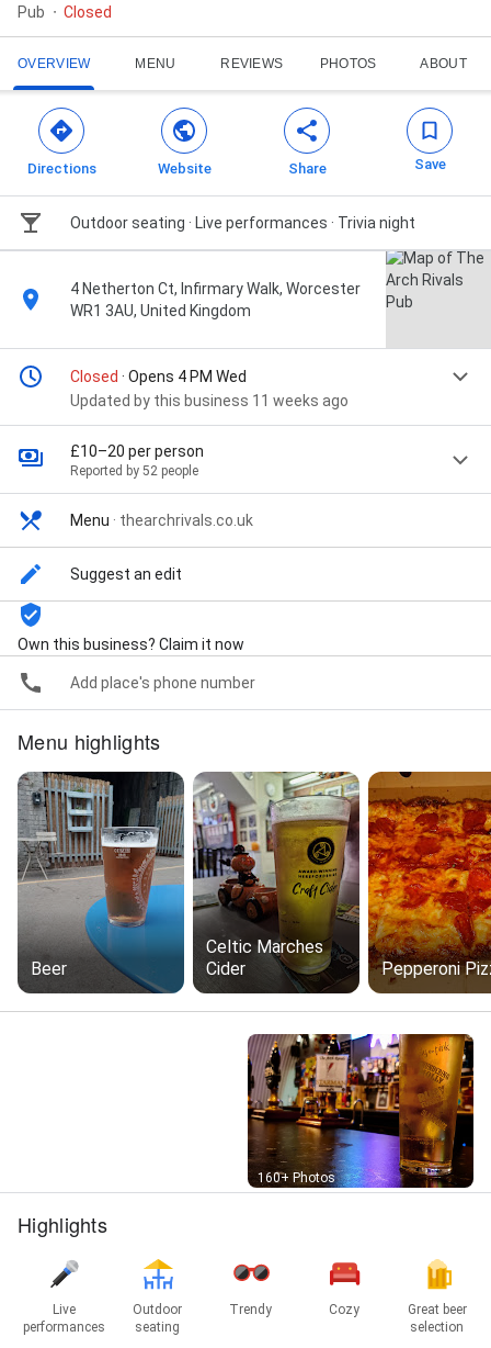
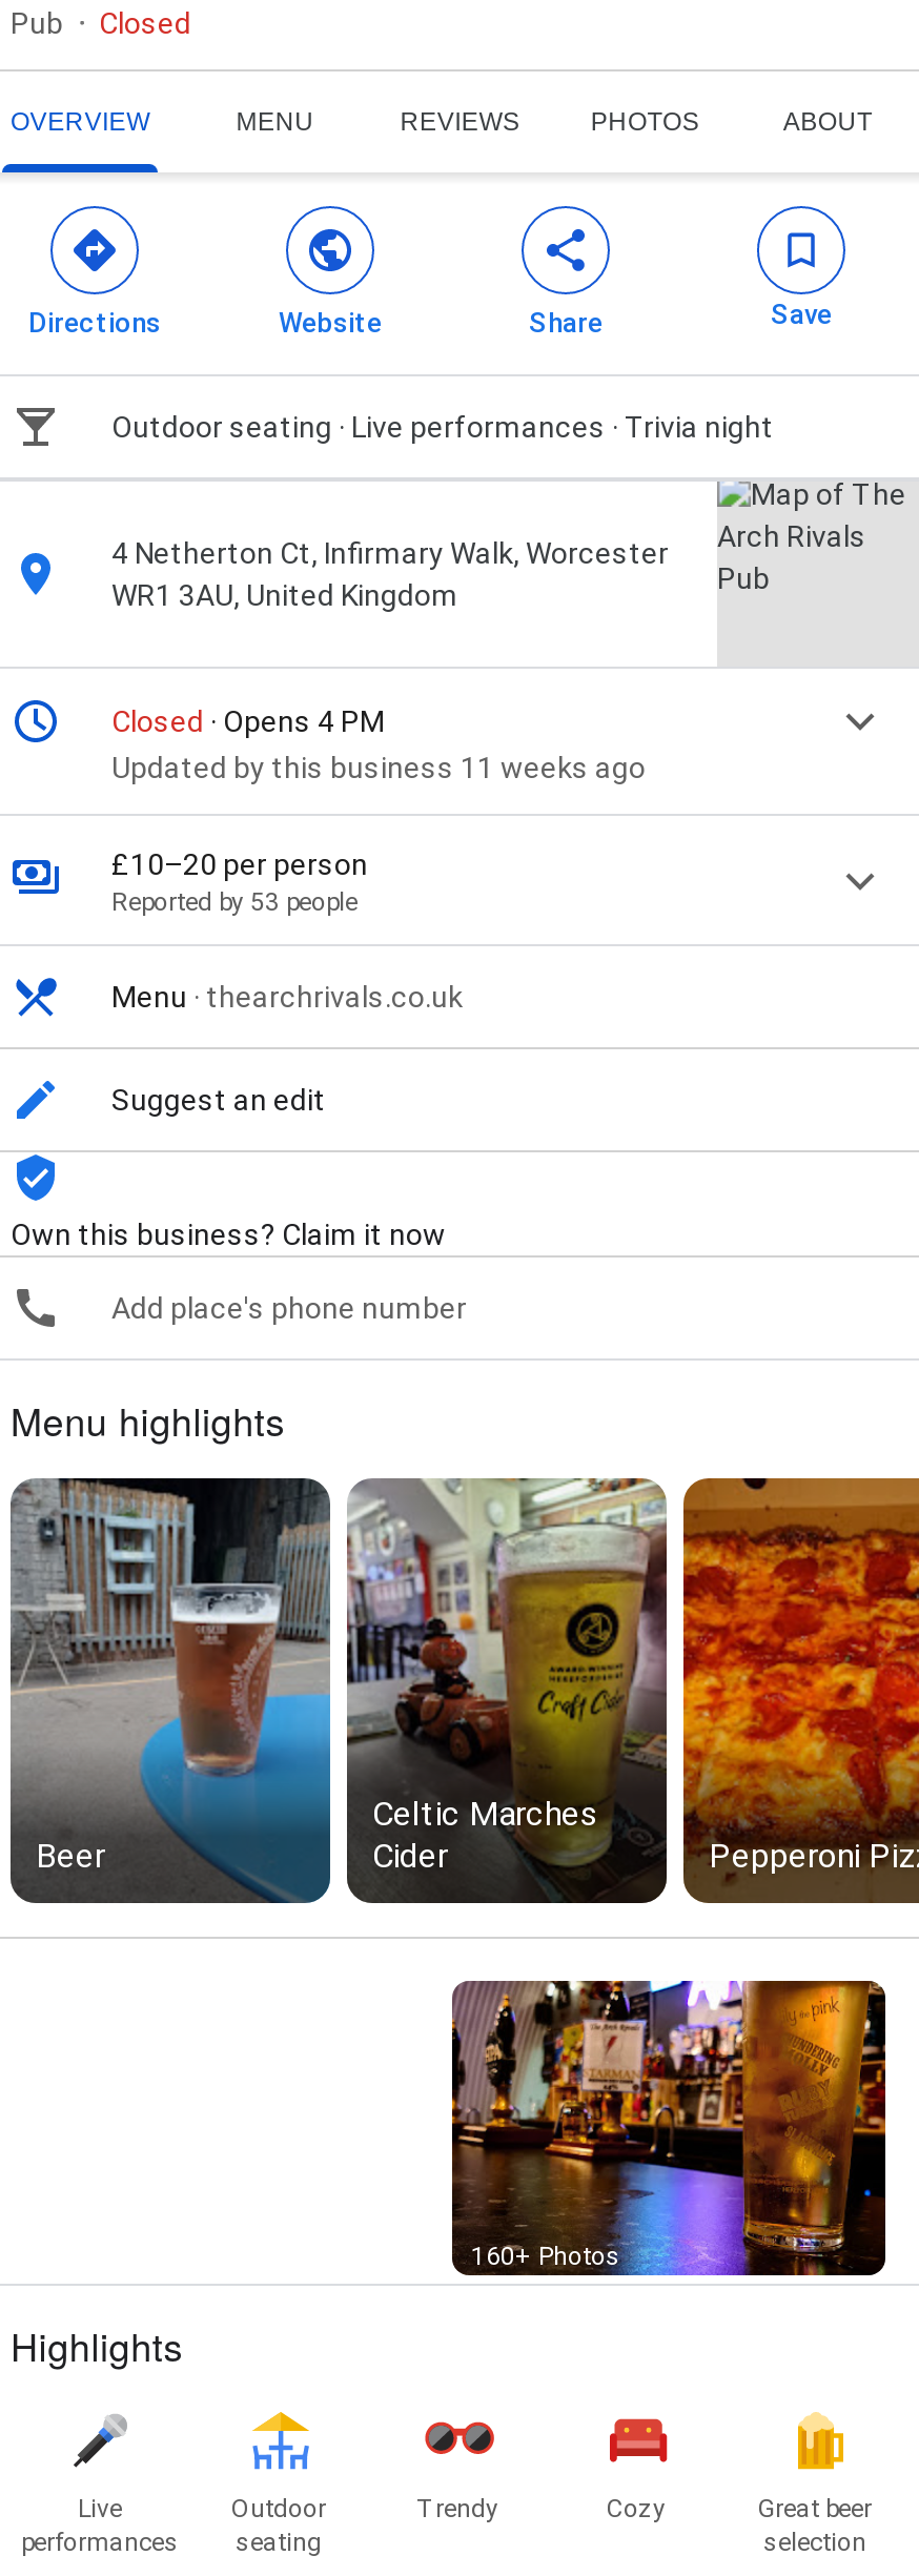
[70,368,247,386] Closed · Opens 4 PM Wed -> [111,705,385,739] Closed · Opens 4 PM
[70,463,198,479] Reported by 52 people -> [111,888,358,917] Reported by 53 people

